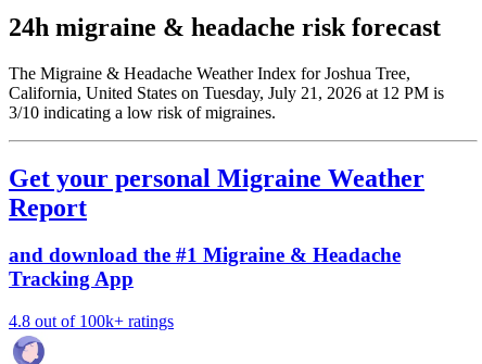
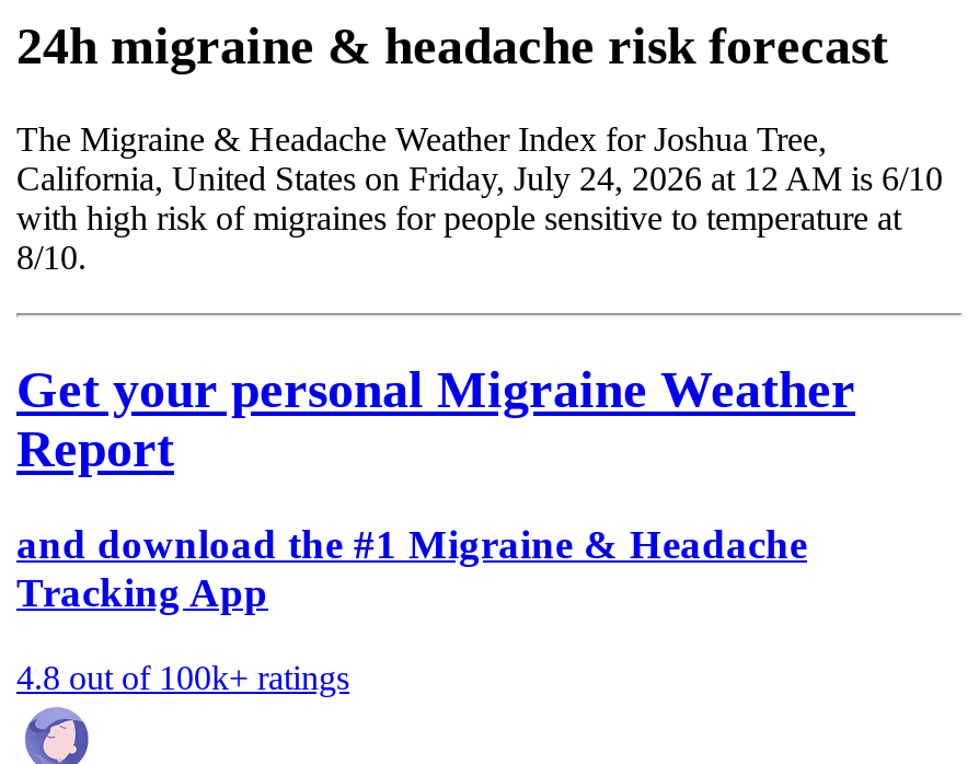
[9,83,444,121] California, United States on Tuesday, July 21, 2026 at 12 PM is | 3/10 indicating a low risk of migraines. -> [16,159,943,275] California, United States on Friday, July 24, 2026 at 12 AM is 6/10 | with high risk of migraines for people sensitive to temperature at | 8/10.

